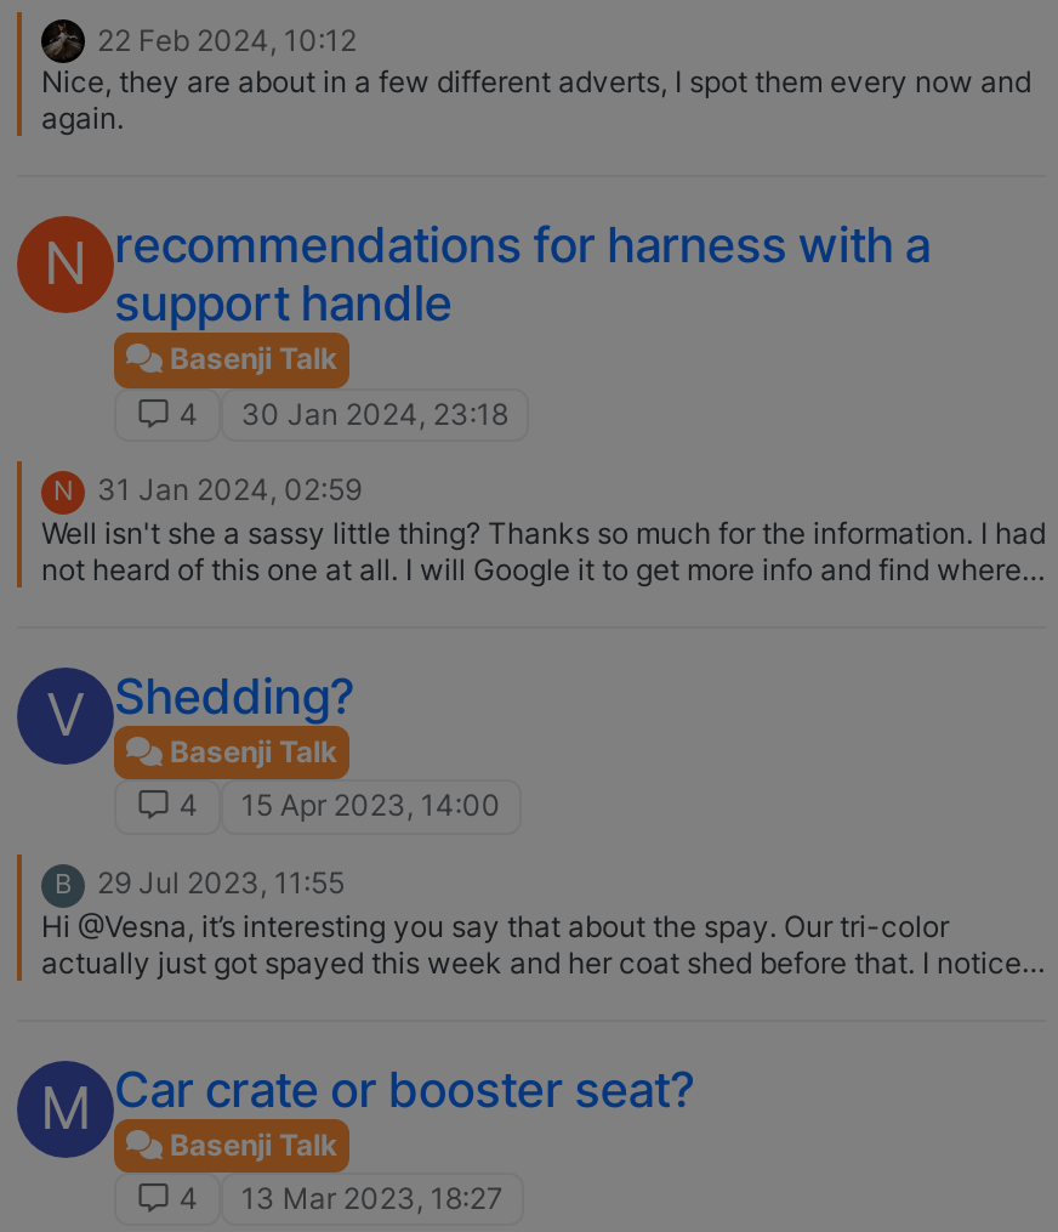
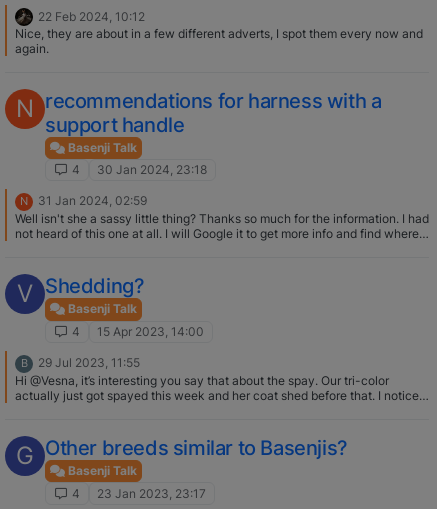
[40,1060,695,1142] M Car crate or booster seat? -> [16,436,348,470] G Other breeds similar to Basenjis?
[179,1180,503,1216] 4 13 Mar 2023, 18:27 -> [72,486,206,501] 4 23 Jan 2023, 23:17

